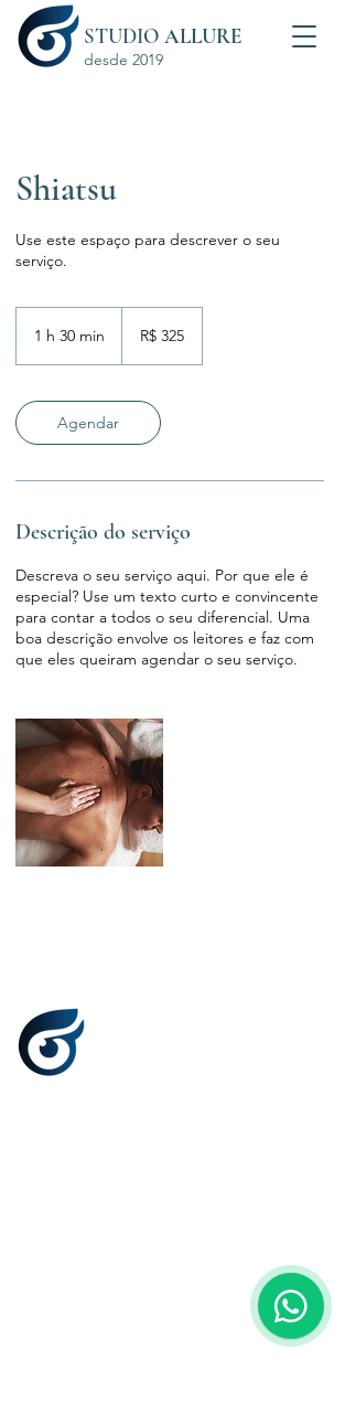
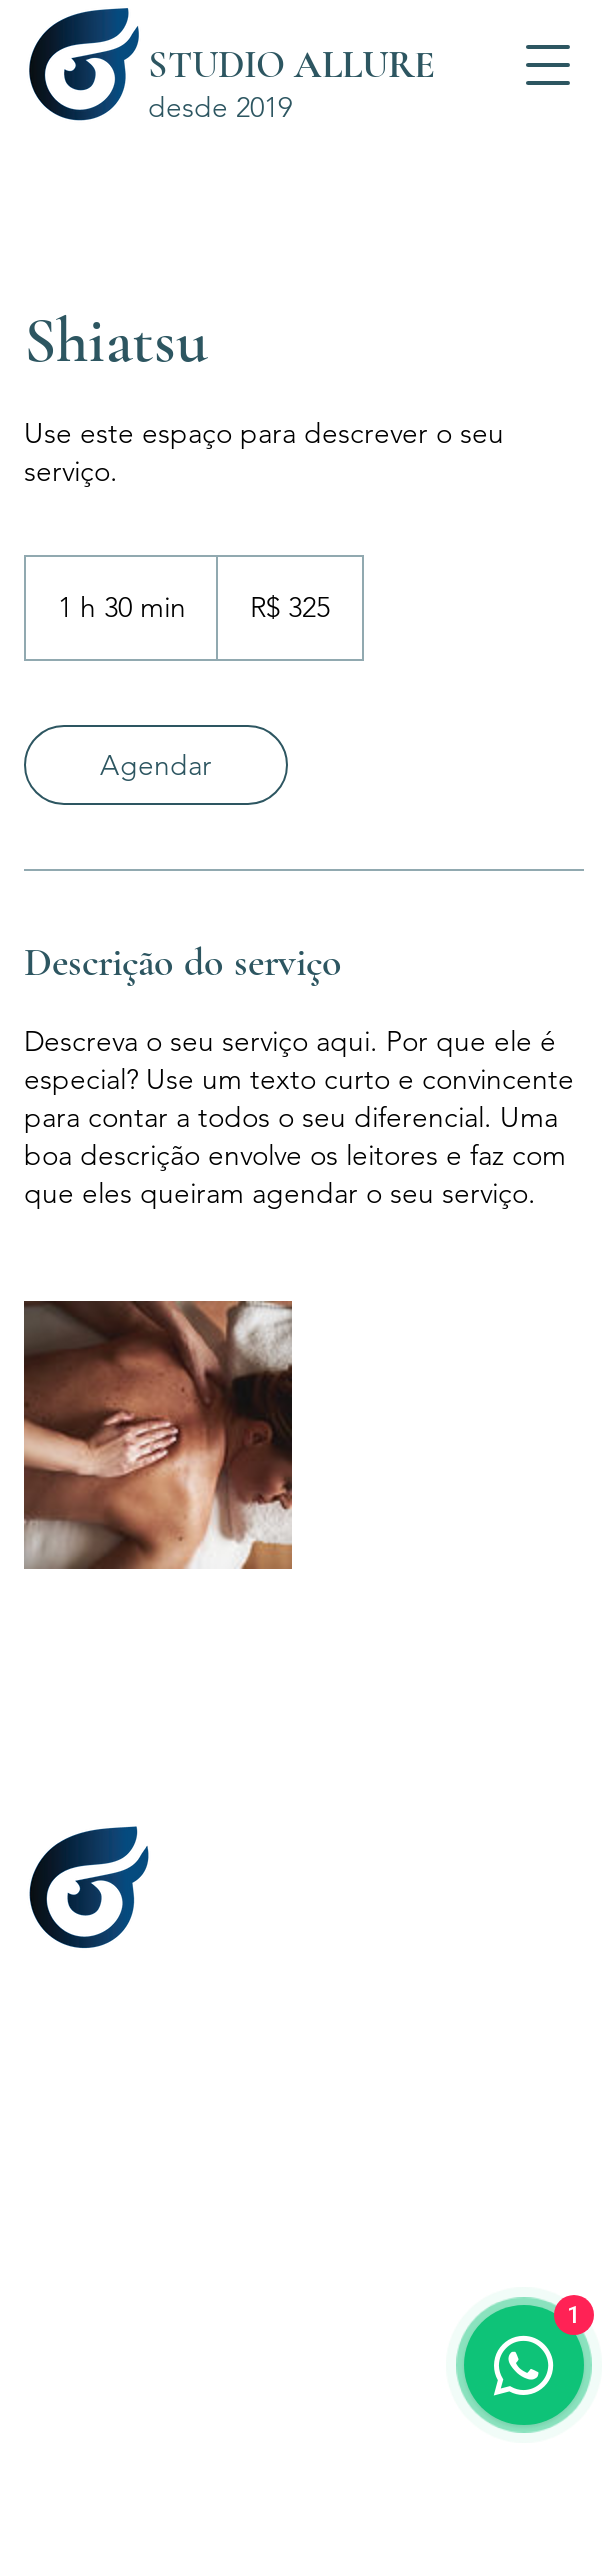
none -> [567,2301,581,2329] 1

